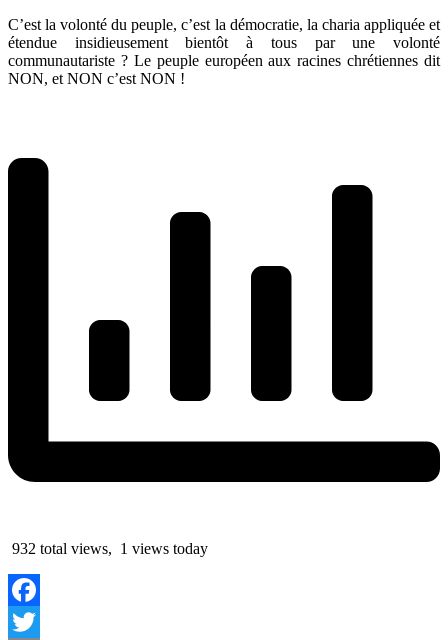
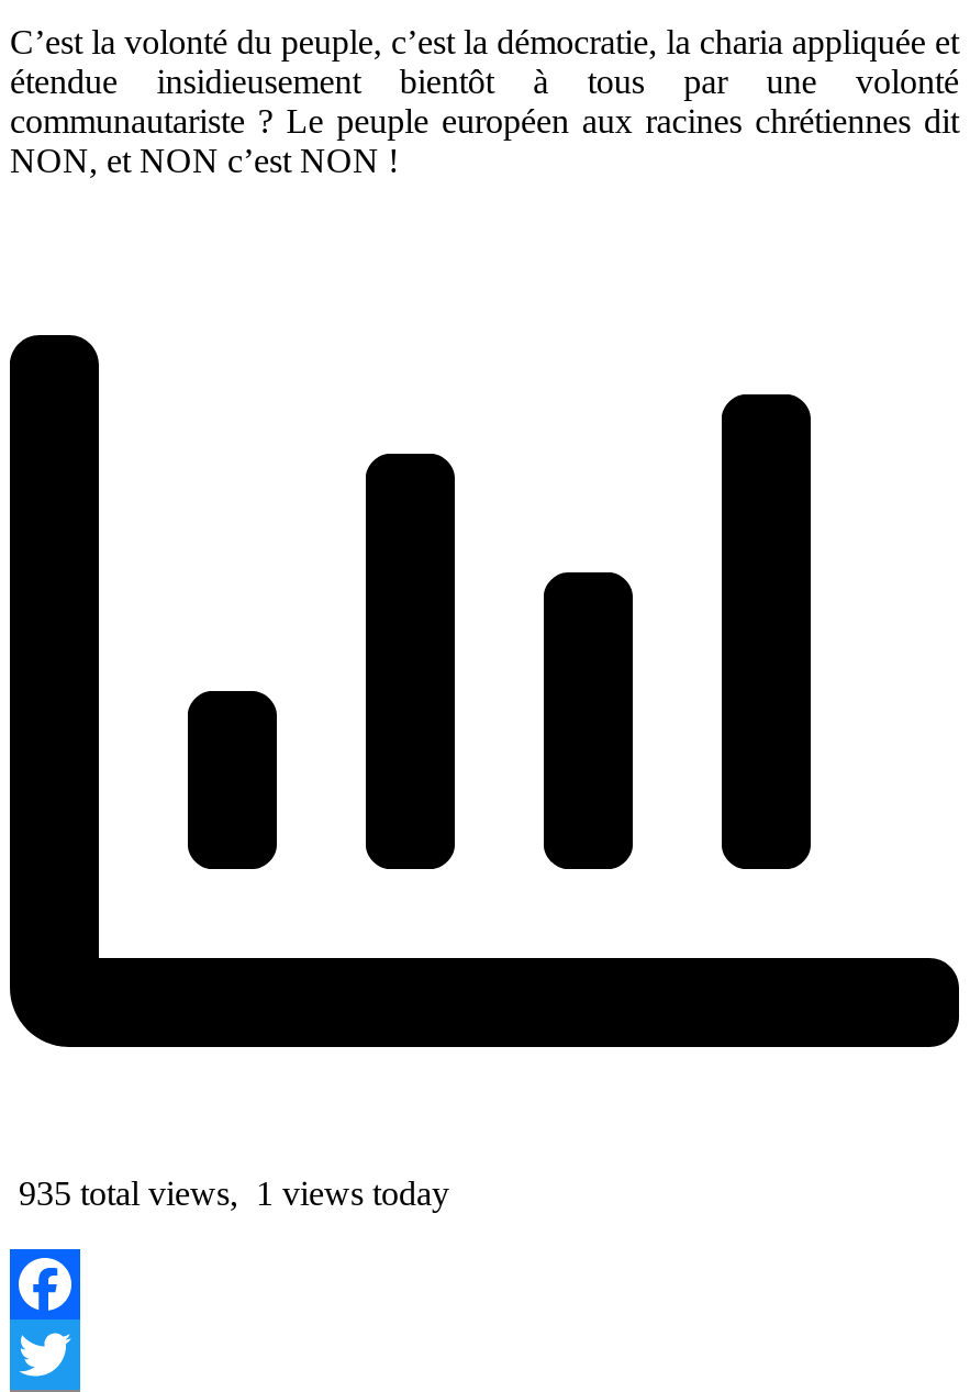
[8,540,208,557] 932 total views, 1 views today -> [10,1174,449,1211] 935 total views, 1 views today

